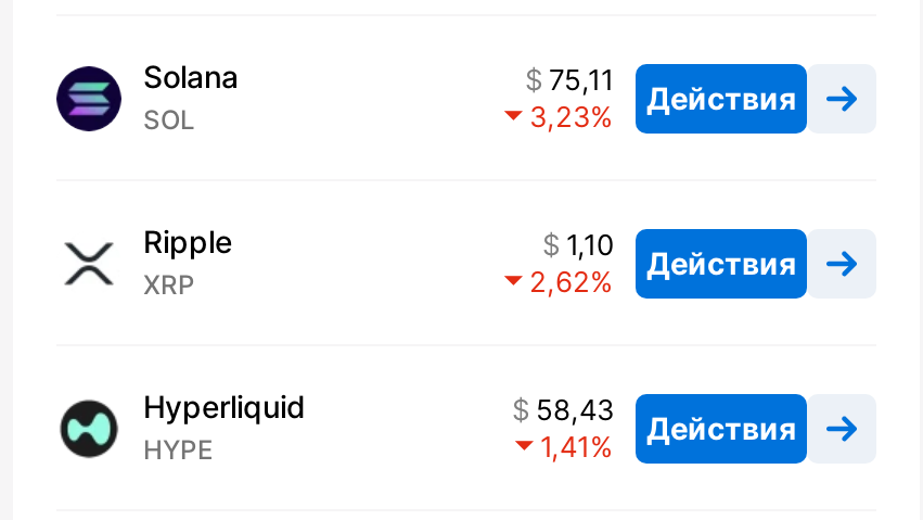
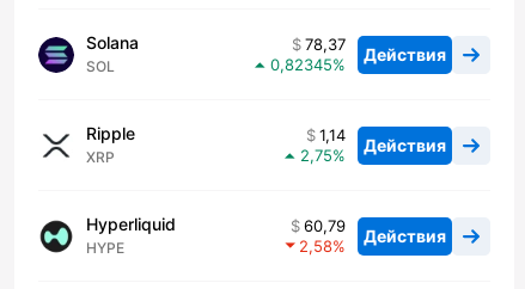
[549,63,796,116] 75,11 Действия -> [305,35,446,64] 78,37 Действия
[529,100,590,134] 3,23 -> [270,55,332,75] 0,82345
[566,228,796,281] 1,10 Действия -> [319,126,446,155] 1,14 Действия
[529,265,590,299] 2,62 -> [300,146,332,165] 2,75
[536,393,796,446] 58,43 Действия -> [304,217,446,246] 60,79 Действия
[540,430,590,464] 1,41 -> [299,237,332,256] 2,58

